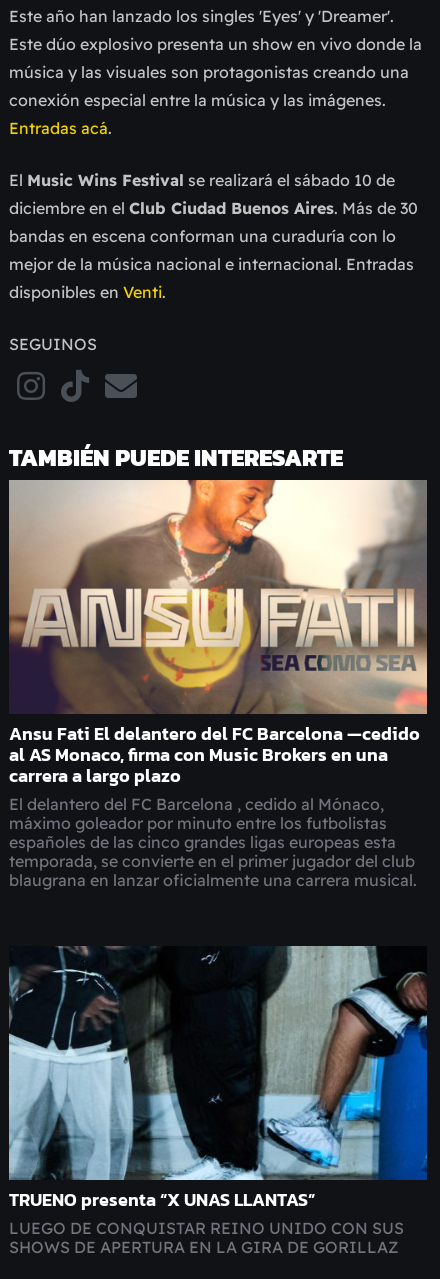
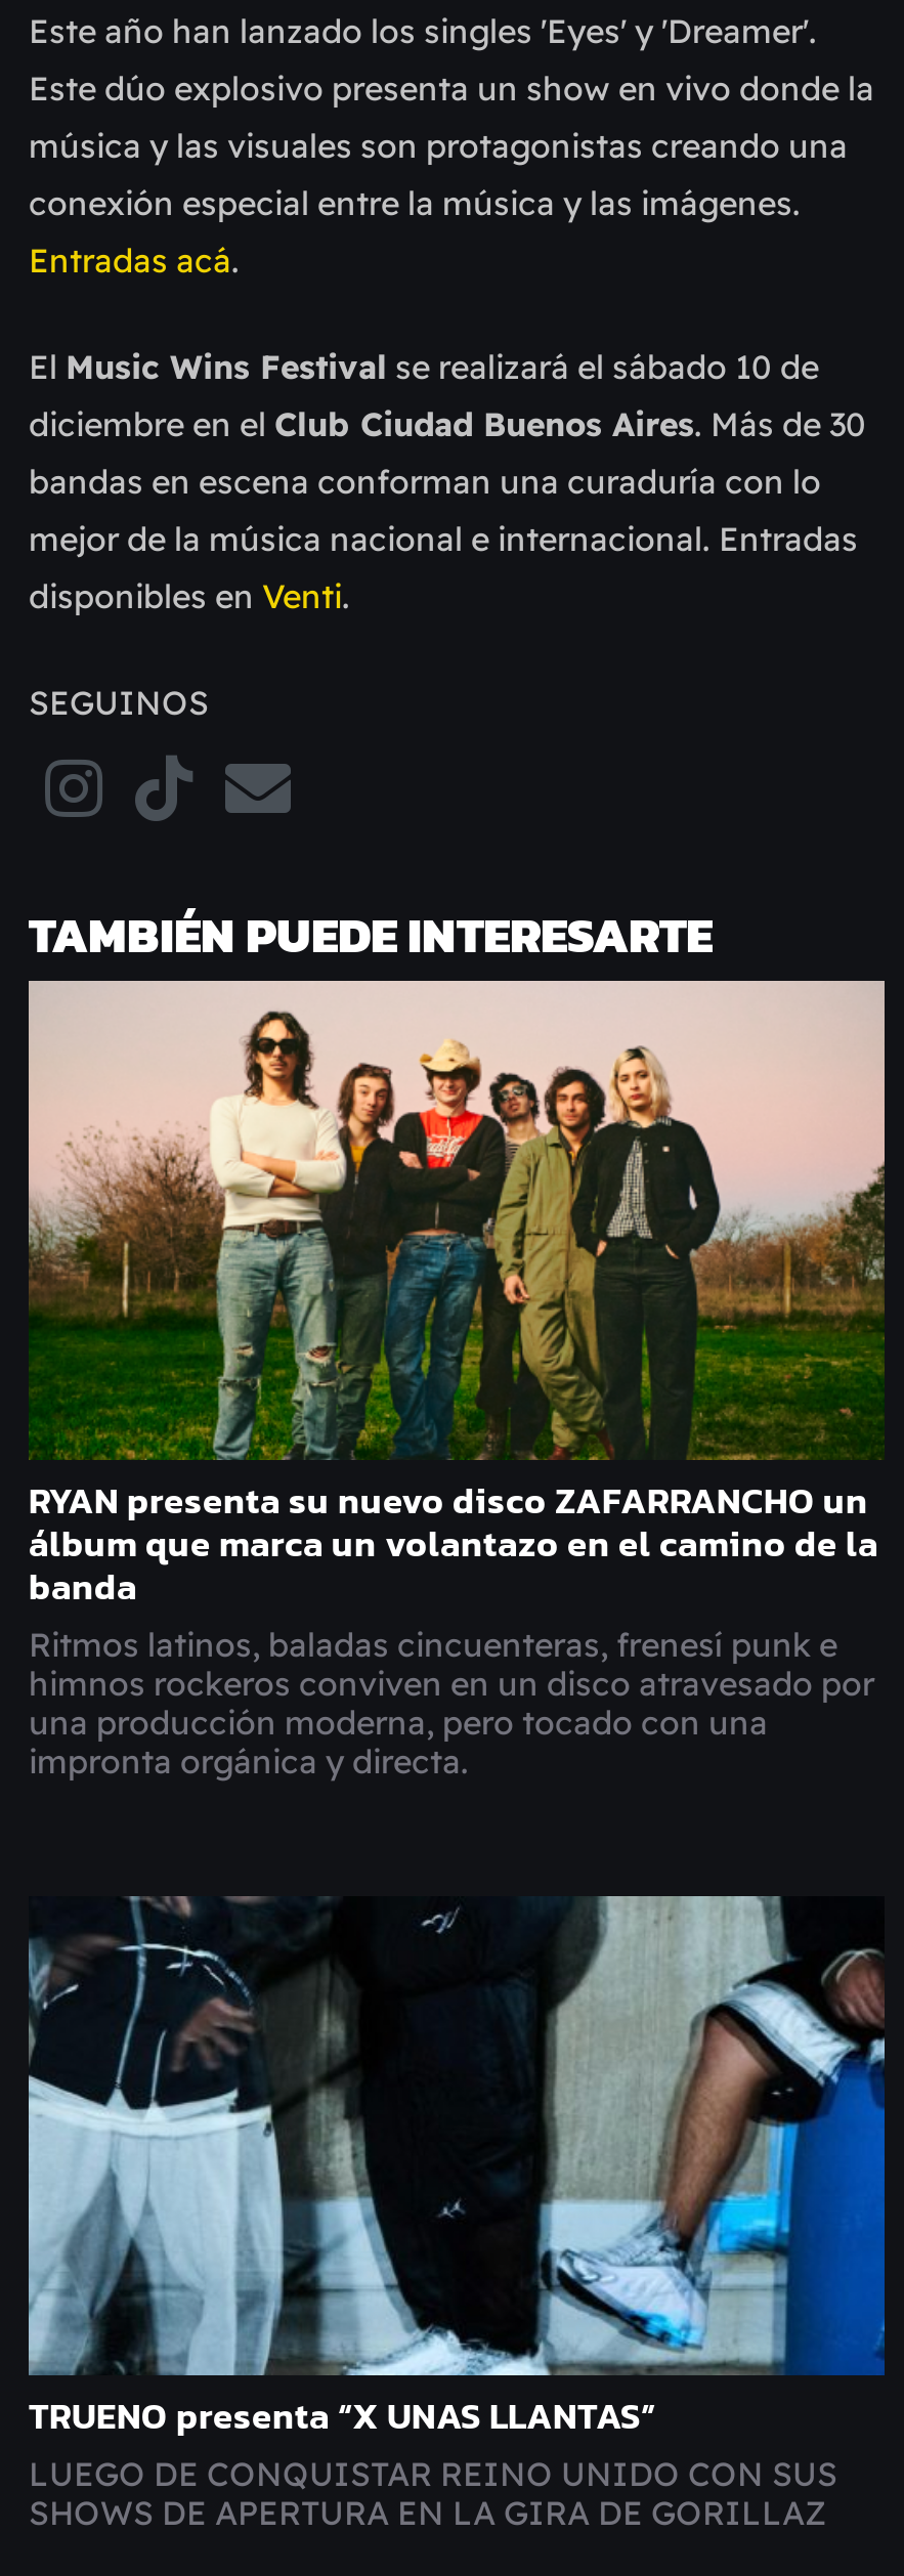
[9,479,428,890] [image] | Ansu Fati El delantero del FC Barcelona —cedido | al AS Monaco, firma con Music Brokers en una | carrera a largo plazo | El delantero del FC Barcelona , cedido al Mónaco, | máximo goleador por minuto entre los futbolistas | españoles de las cinco grandes ligas europeas esta | temporada, se convierte en el primer jugador del club | blaugrana en lanzar oficialmente una carrera musical. -> [29,979,885,1781] [image] | RYAN presenta su nuevo disco ZAFARRANCHO un | álbum que marca un volantazo en el camino de la | banda | Ritmos latinos, baladas cincuenteras, frenesí punk e | himnos rockeros conviven en un disco atravesado por | una producción moderna, pero tocado con una | impronta orgánica y directa.

